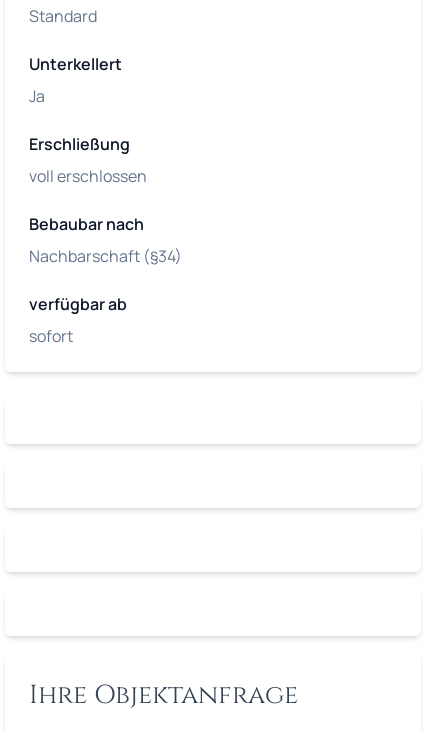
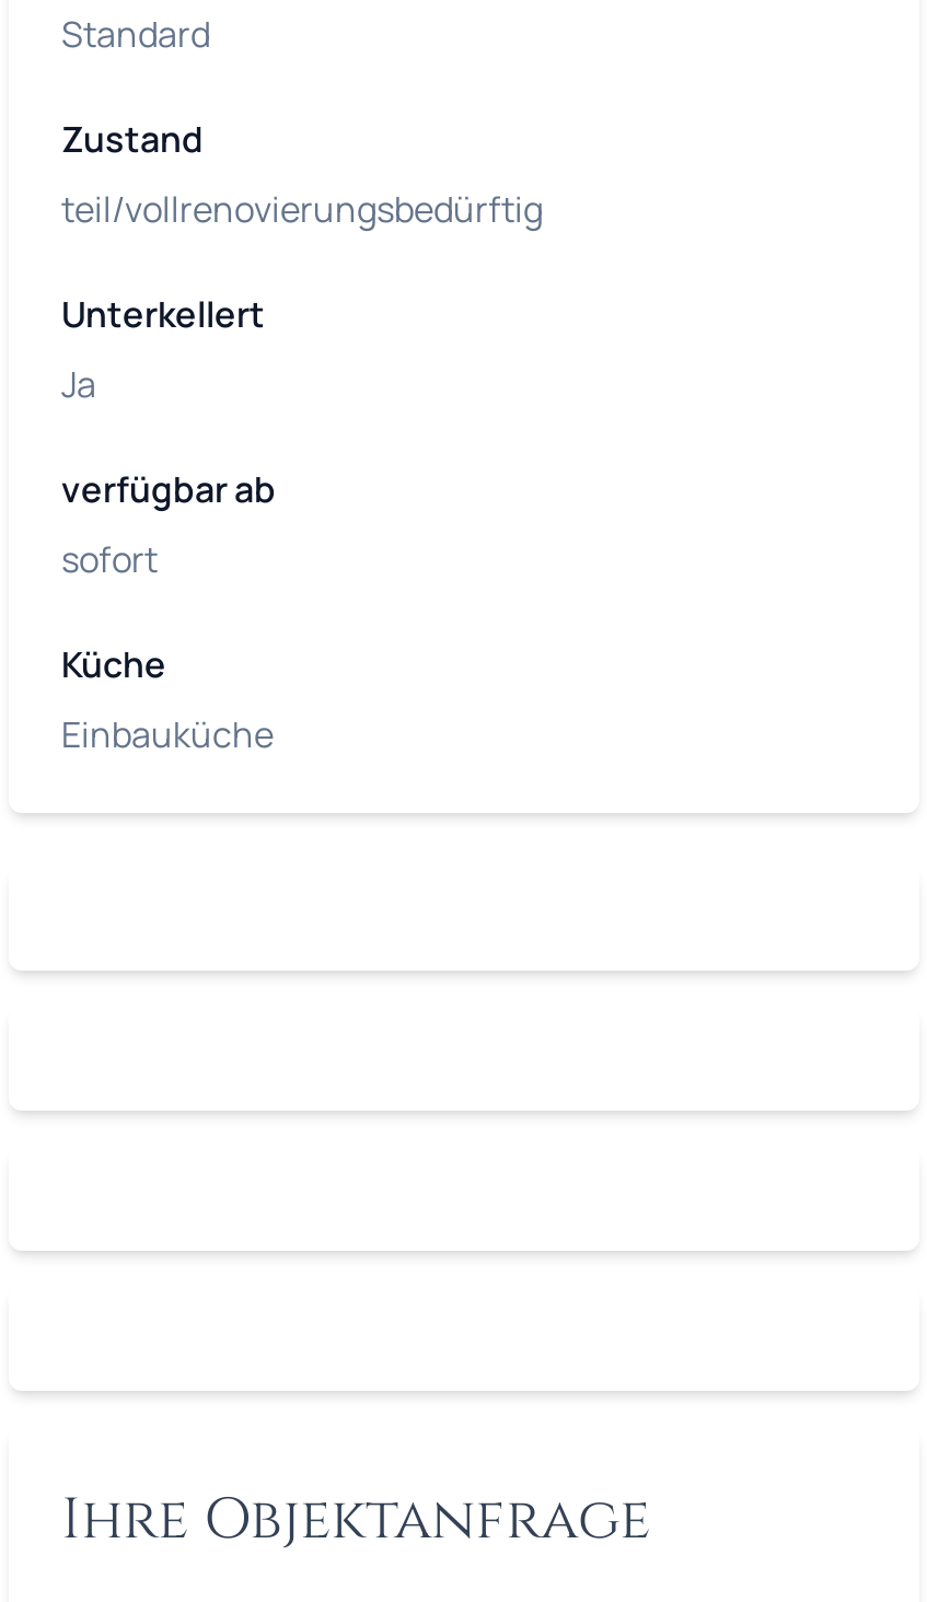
none -> [61,115,543,233] Zustand | teil/vollrenovierungsbedürftig
moved [29,53,122,107] -> [61,290,265,408]: Unterkellert | Ja
[29,133,182,267] Erschließung | voll erschlossen | Bebaubar nach | Nachbarschaft (§34) -> none
moved [29,293,127,347] -> [61,465,276,583]: verfügbar ab | sofort
none -> [61,640,274,758] Küche | Einbauküche

